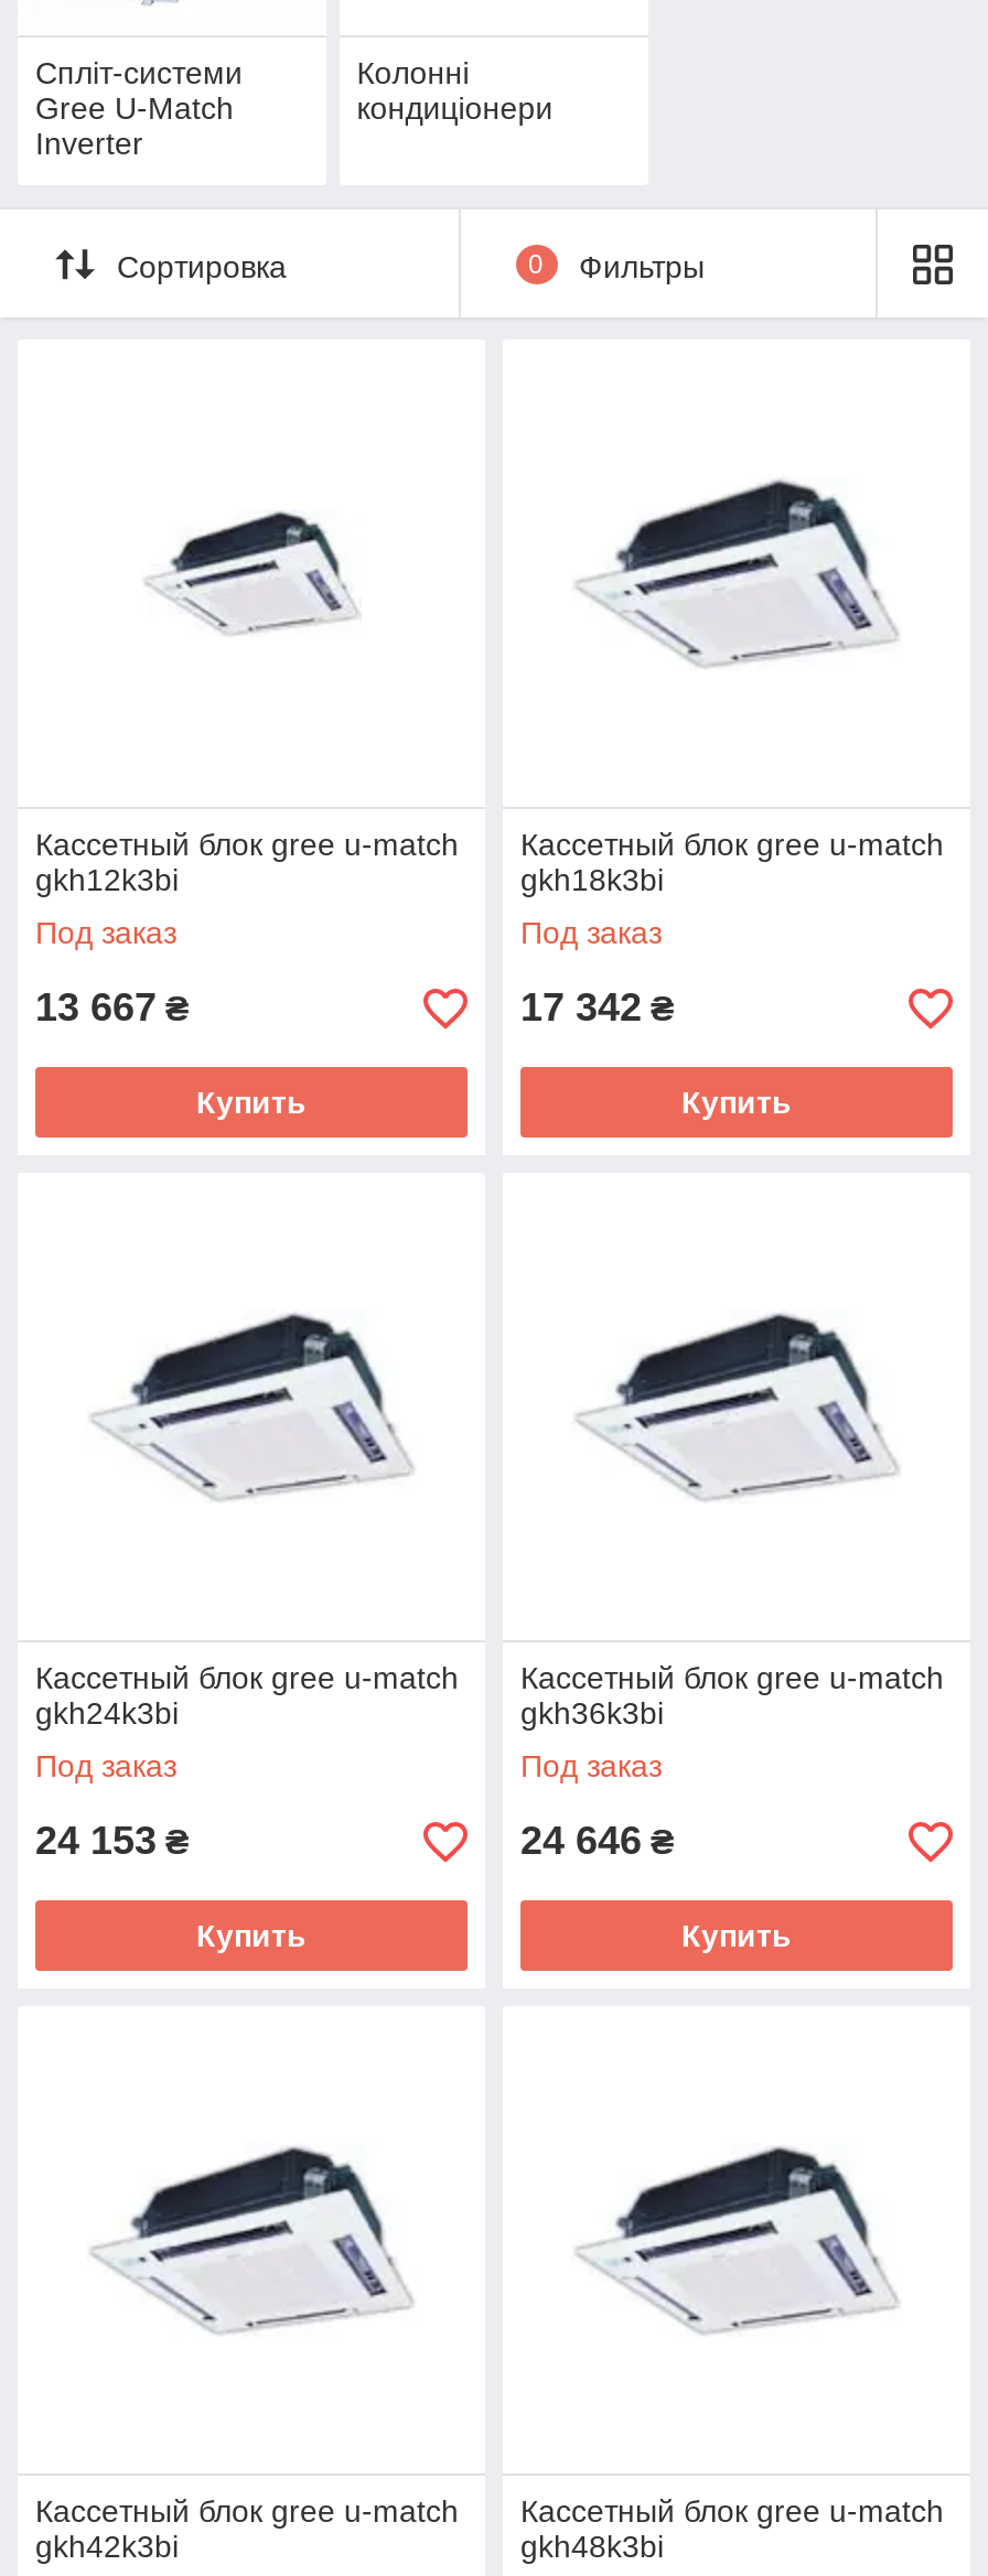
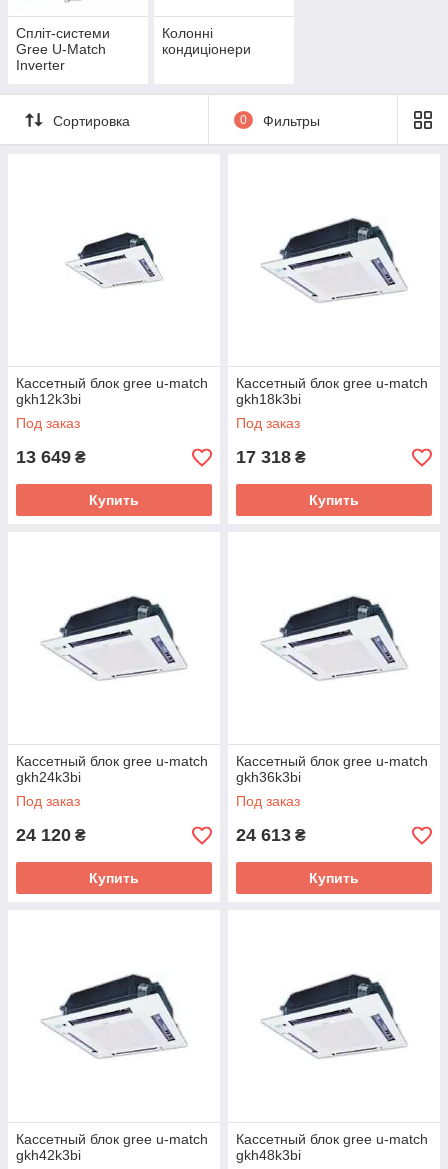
[35,986,190,1030] 13 667 ₴ -> [16,447,86,467] 13 649 ₴
[520,986,675,1030] 17 342 ₴ -> [236,447,306,467] 17 318 ₴
[35,1819,190,1863] 24 153 ₴ -> [16,825,86,845] 24 120 ₴
[520,1819,675,1863] 24 646 ₴ -> [236,825,306,845] 24 613 ₴

